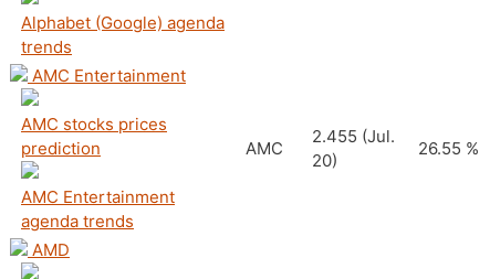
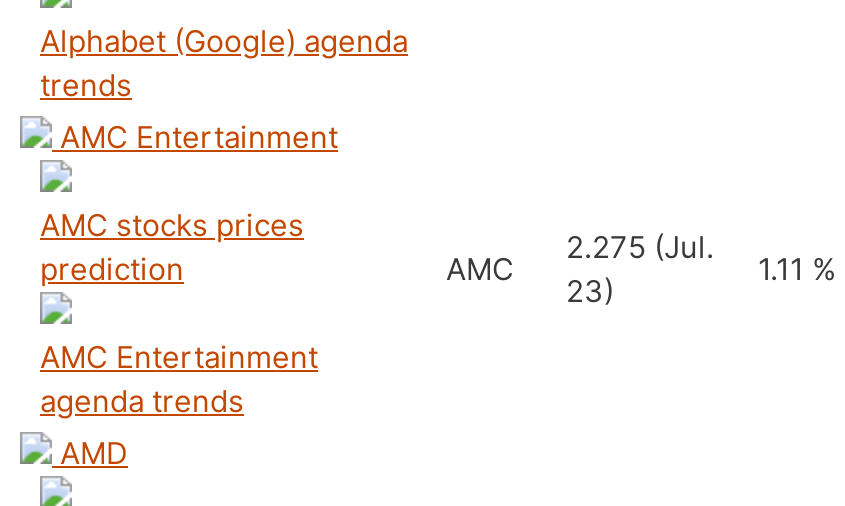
[312,126,395,147] 2.455 (Jul. -> [566,229,714,267] 2.275 (Jul.
[418,138,479,159] 26.55 % -> [758,251,836,289] 1.11 %
[312,150,337,171] 20) -> [566,273,614,311] 23)

